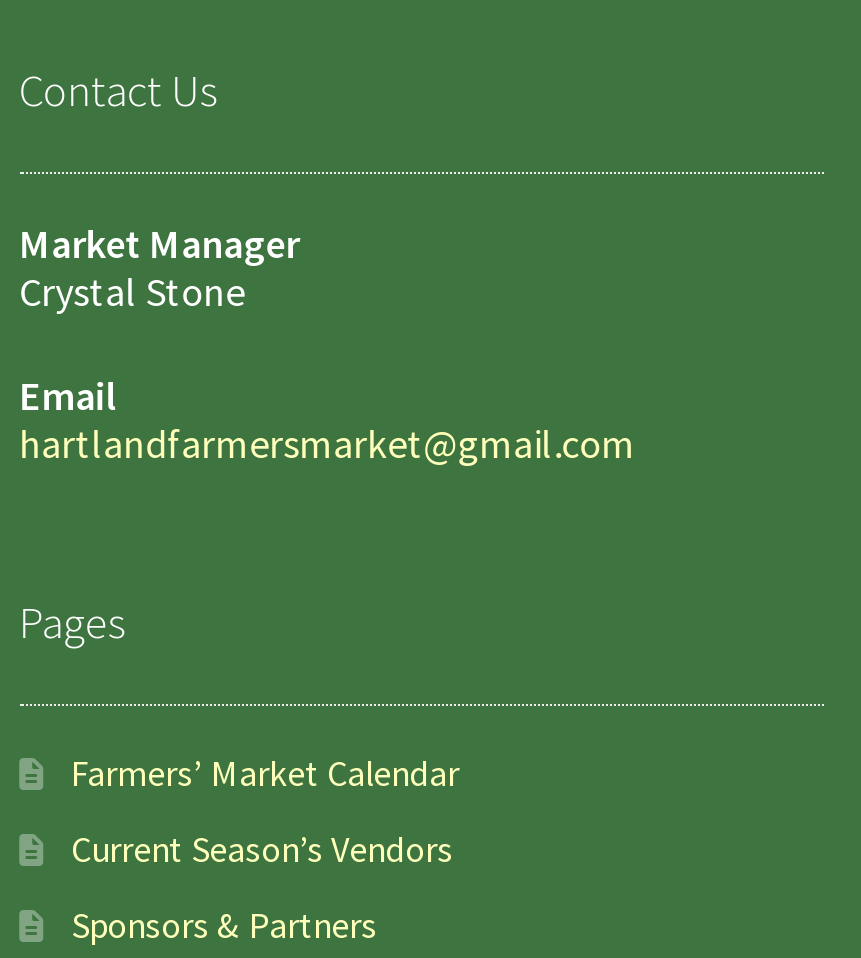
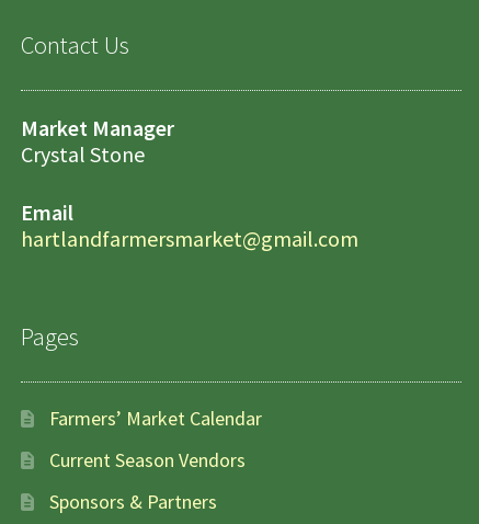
[71,825,453,871] Current Season’s Vendors -> [49,447,245,473] Current Season Vendors

